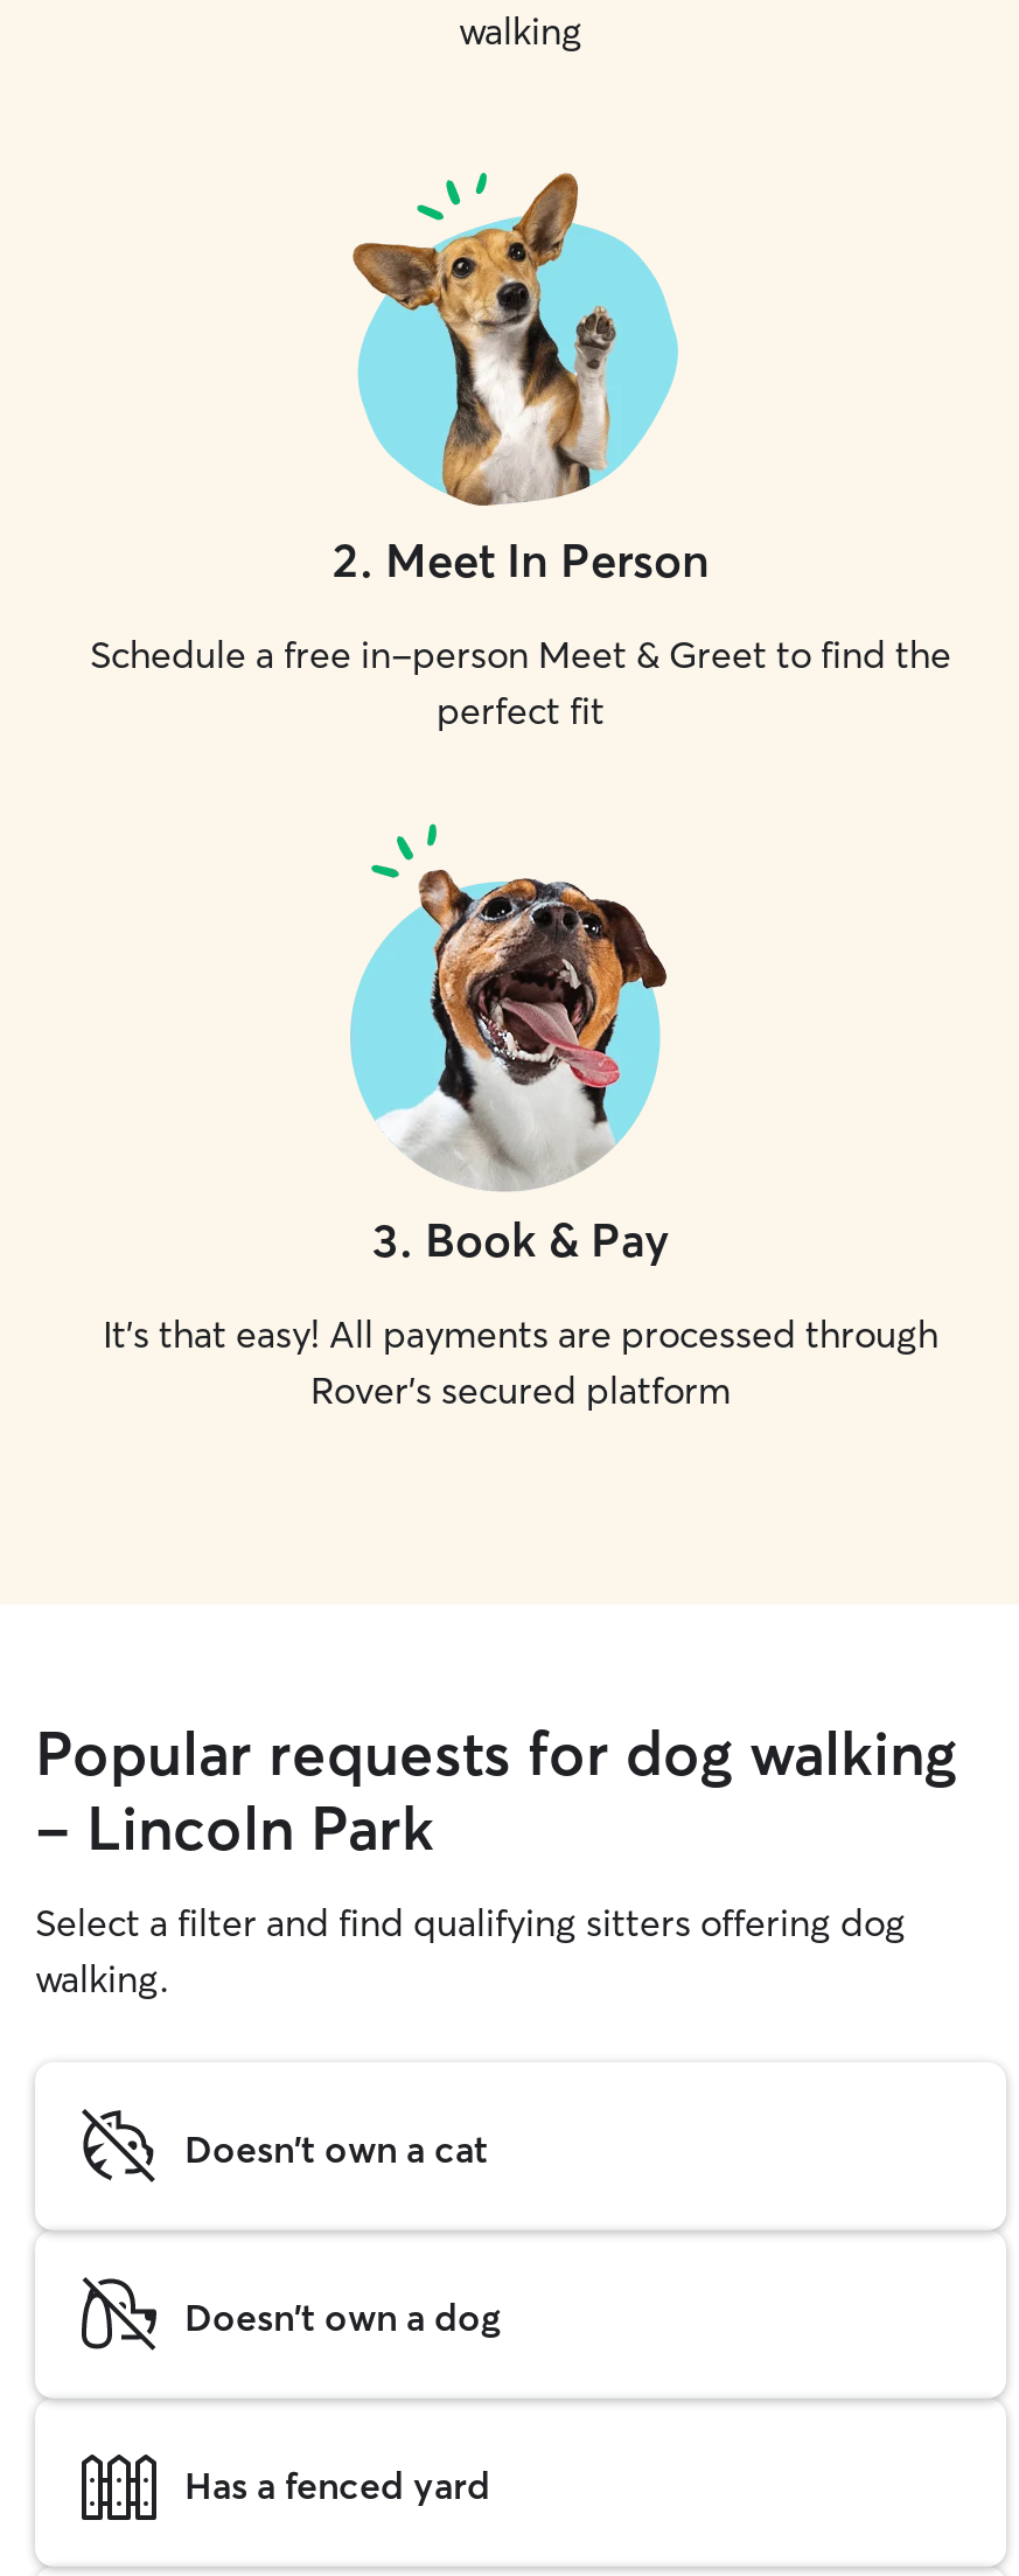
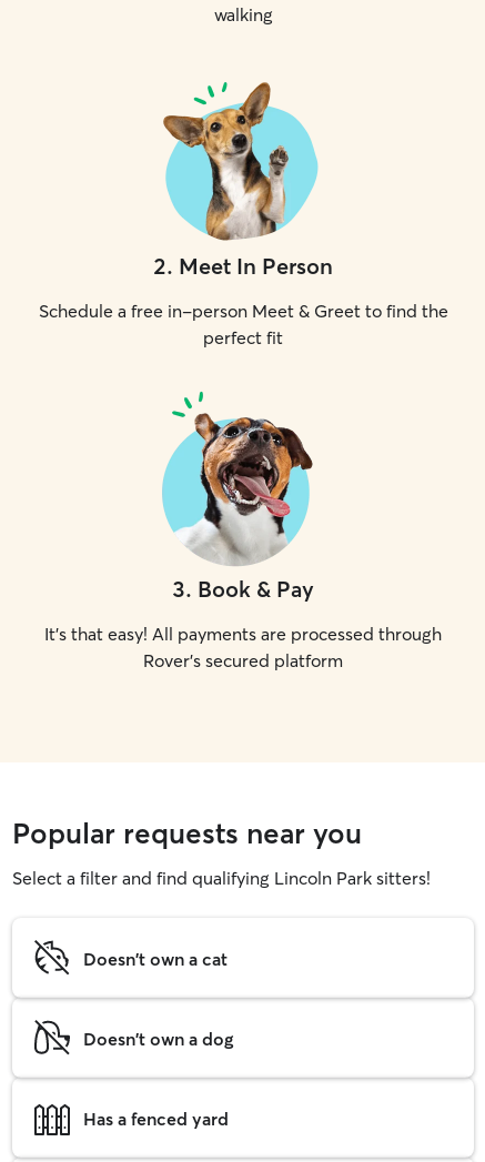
[35,1717,957,2001] Popular requests for dog walking | - Lincoln Park | Select a filter and find qualifying sitters offering dog | walking. -> [12,816,431,889] Popular requests near you | Select a filter and find qualifying Lincoln Park sitters!

